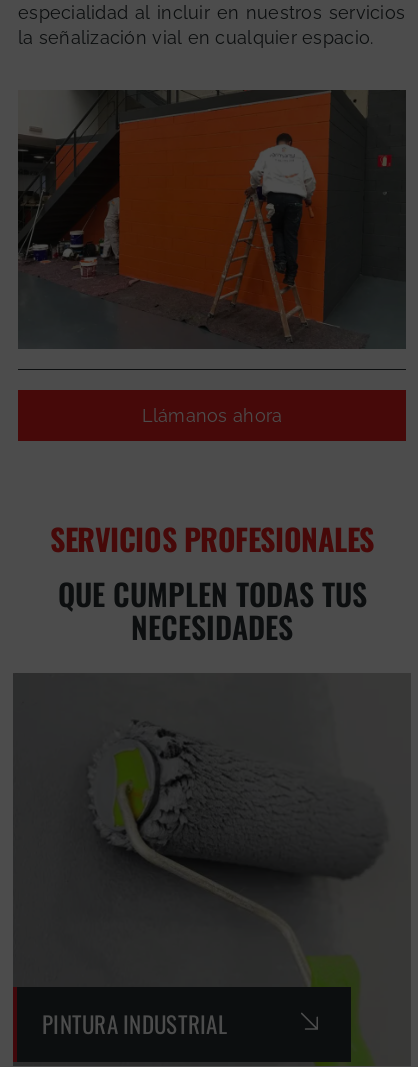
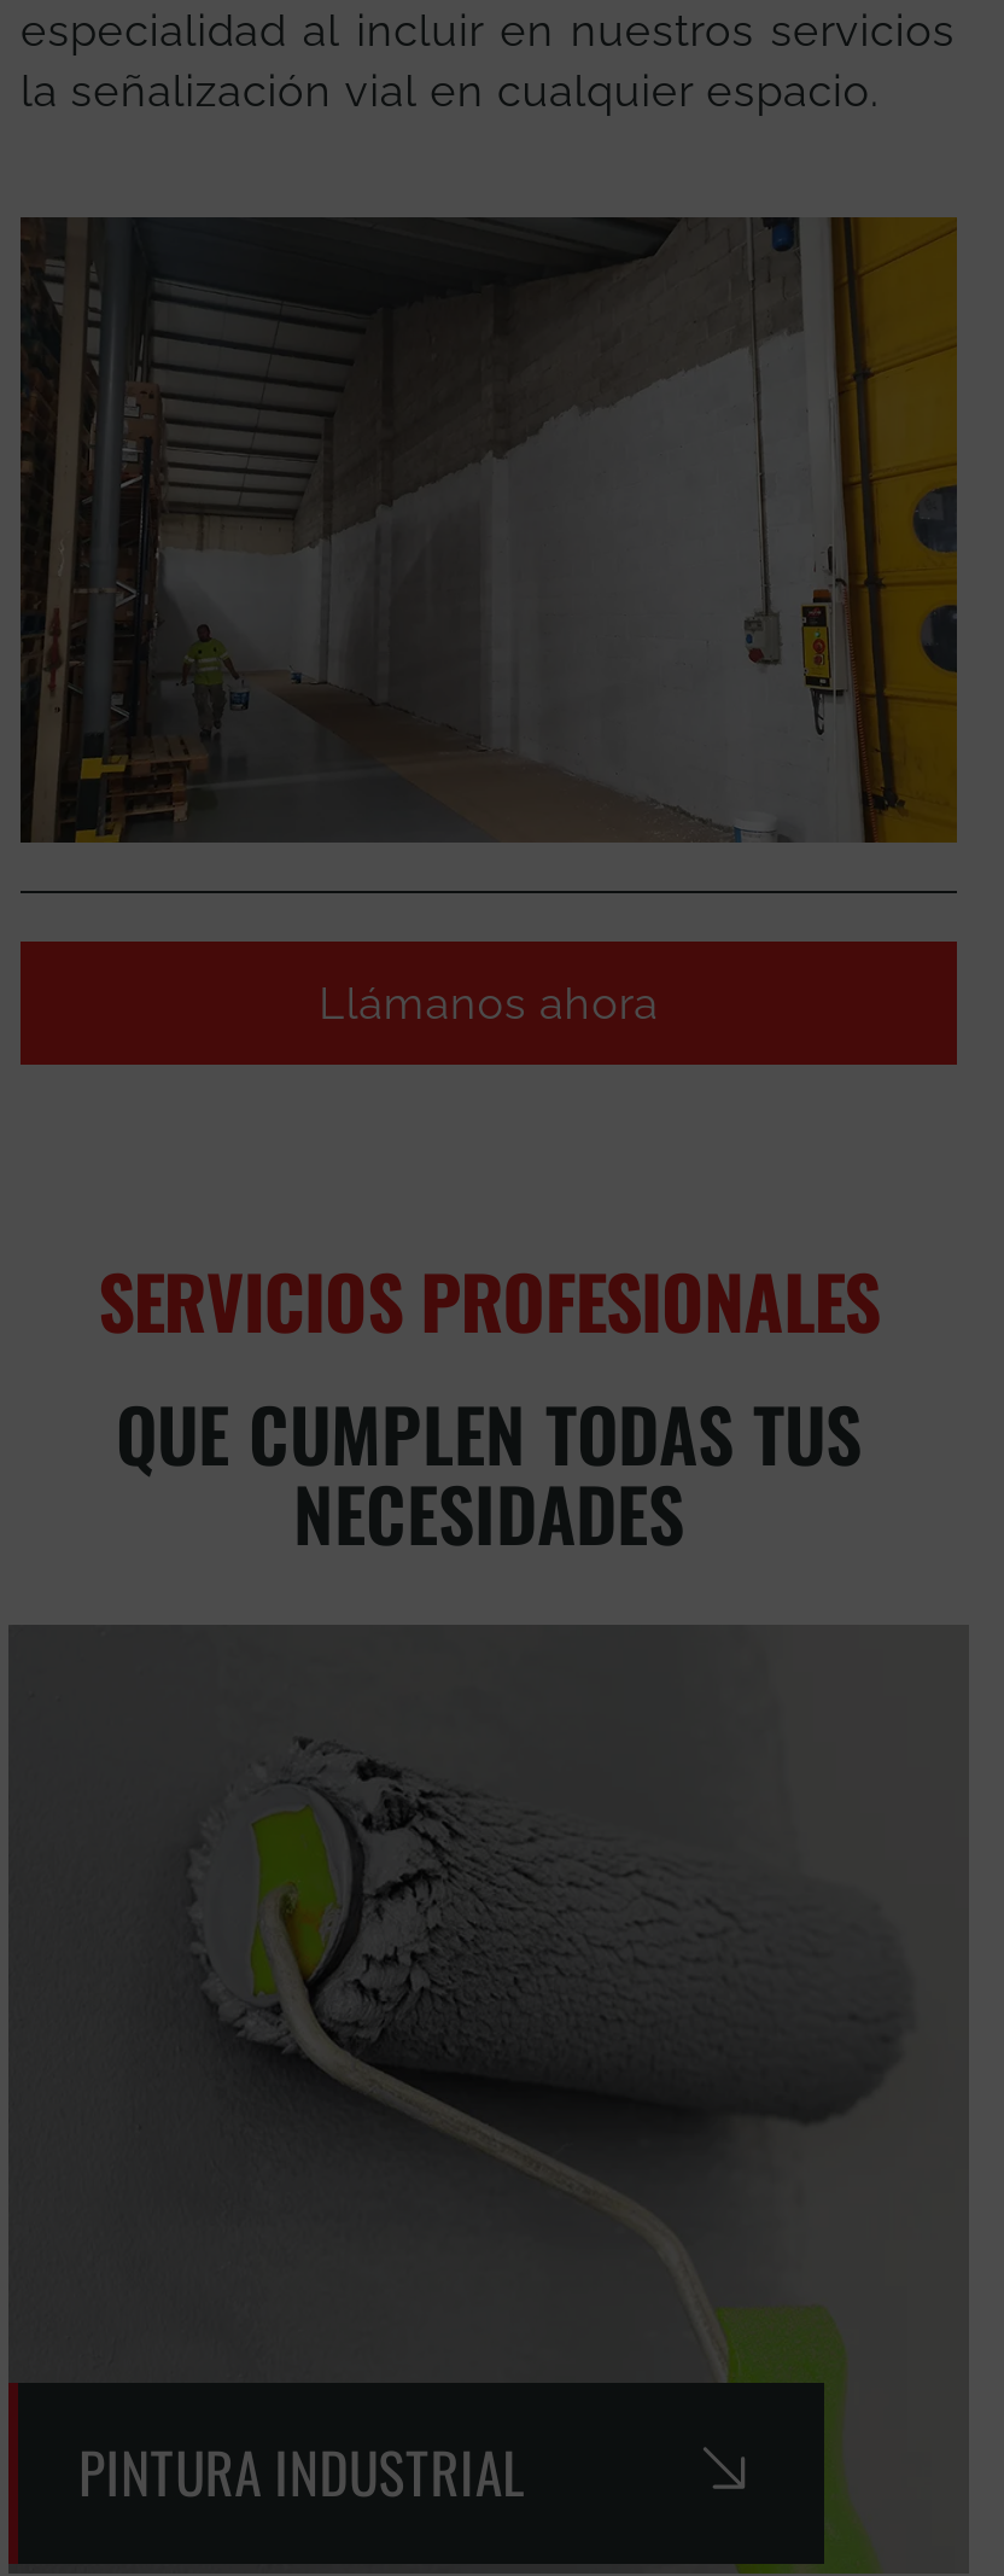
[18,89,407,350] [image] -> [18,215,959,845] [image]

